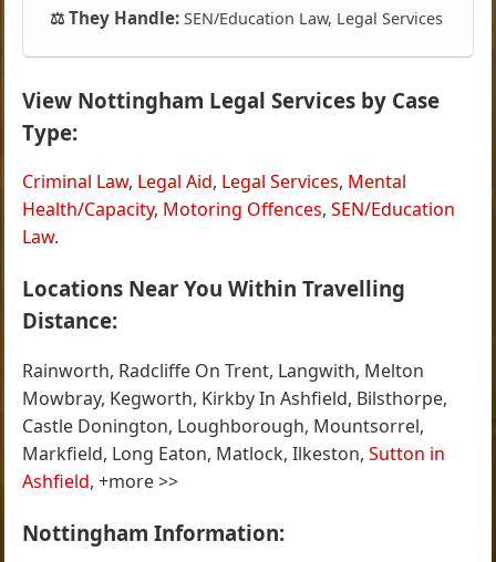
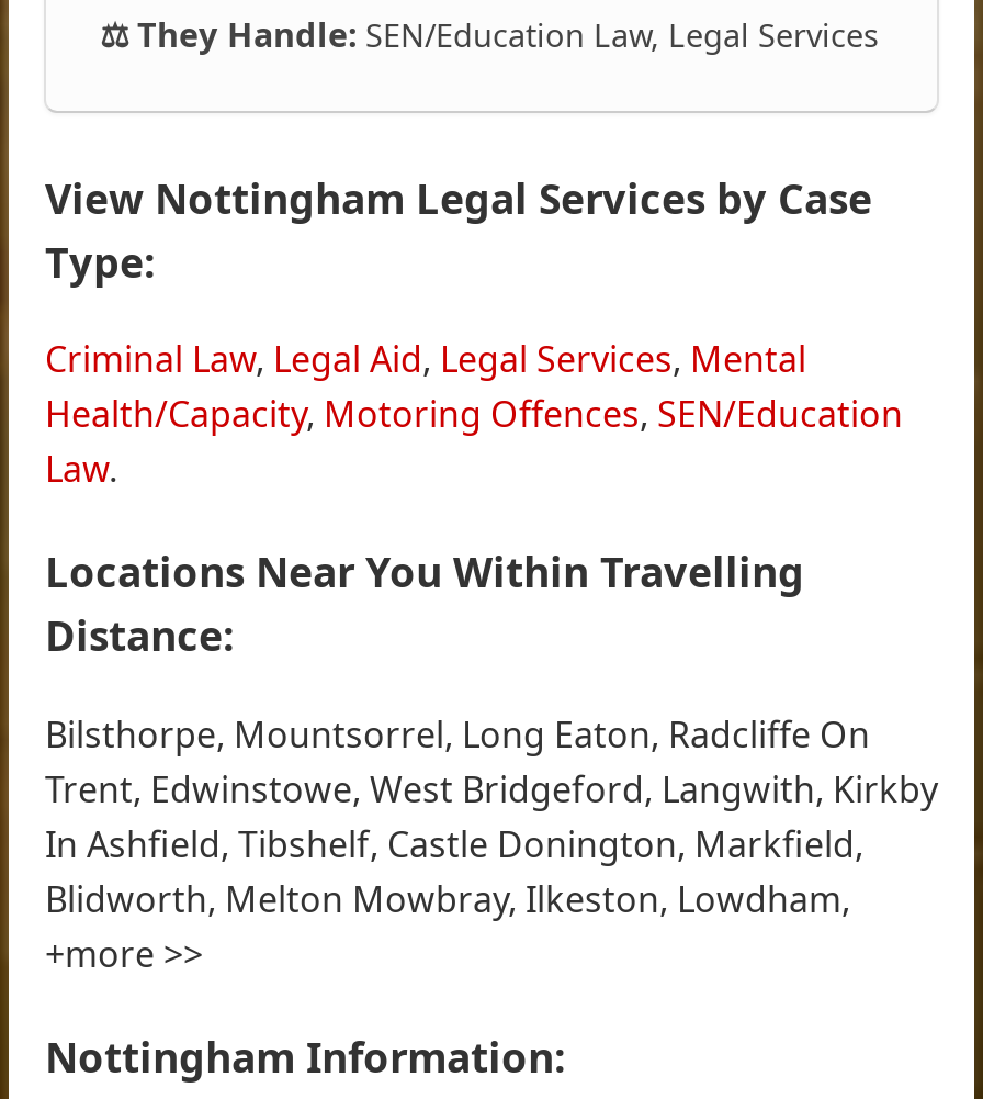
[23,358,448,493] Rainworth, Radcliffe On Trent, Langwith, Melton | Mowbray, Kegworth, Kirkby In Ashfield, Bilsthorpe, | Castle Donington, Loughborough, Mountsorrel, | Markfield, Long Eaton, Matlock, Ilkeston, Sutton in | Ashfield, +more >> -> [45,710,938,978] Bilsthorpe, Mountsorrel, Long Eaton, Radcliffe On | Trent, Edwinstowe, West Bridgeford, Langwith, Kirkby | In Ashfield, Tibshelf, Castle Donington, Markfield, | Blidworth, Melton Mowbray, Ilkeston, Lowdham, | +more >>

